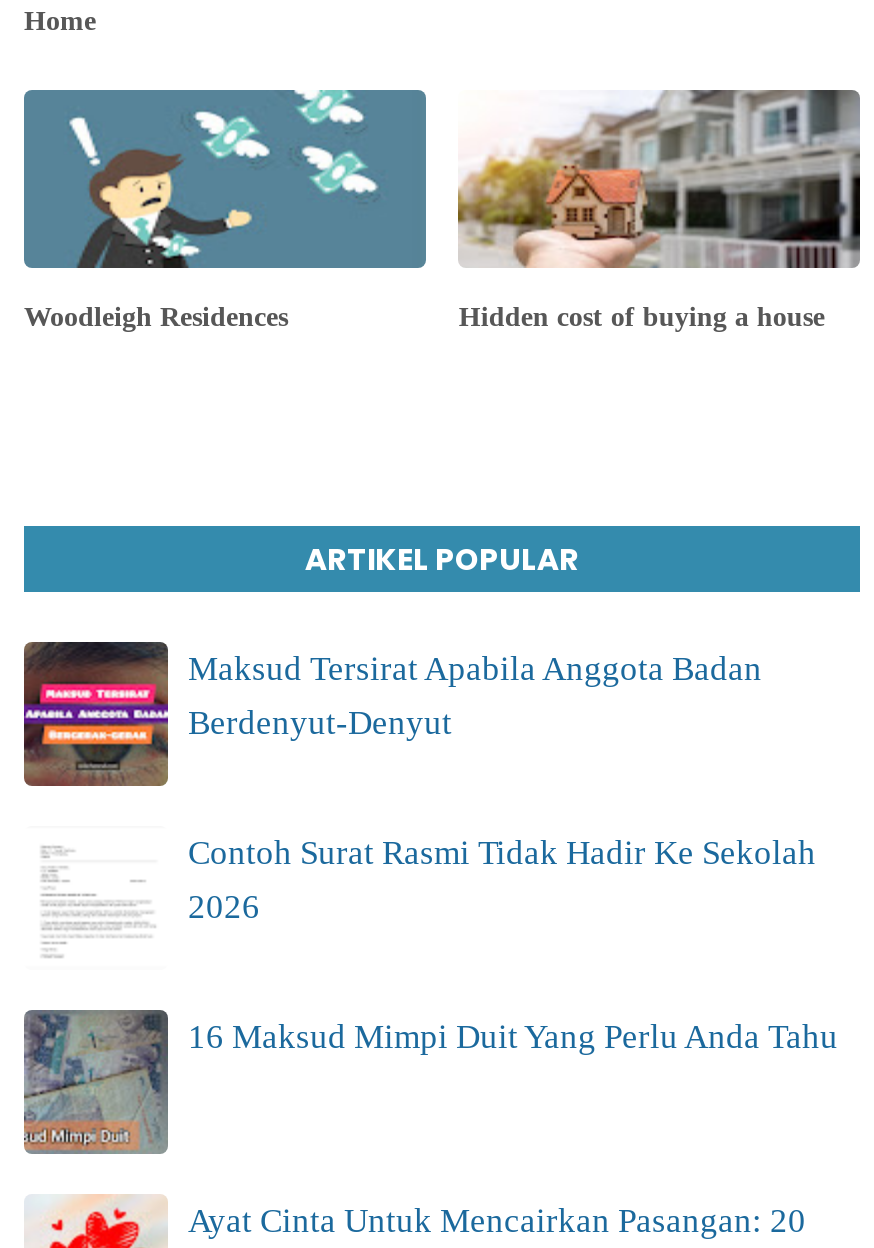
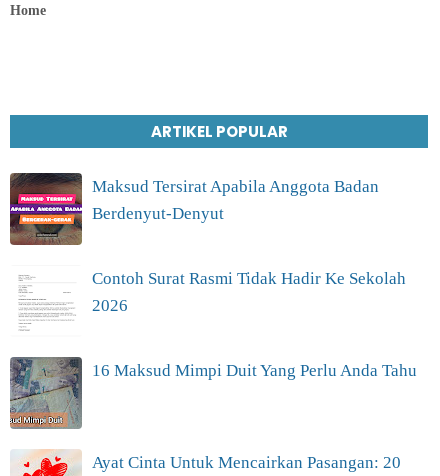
[22,88,825,332] [image] | Woodleigh Residences | Hidden cost of buying a house -> none
[456,88,862,270] [image] -> none

